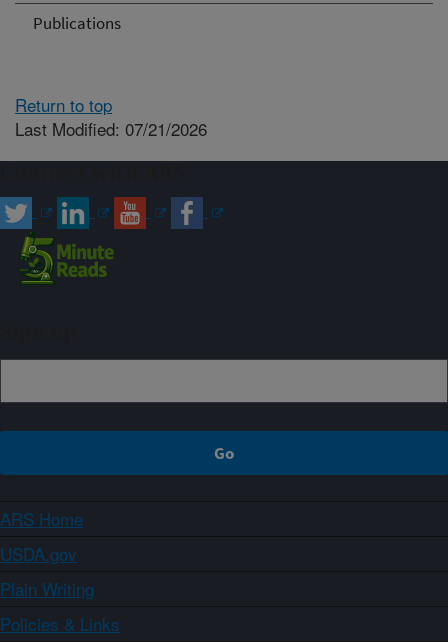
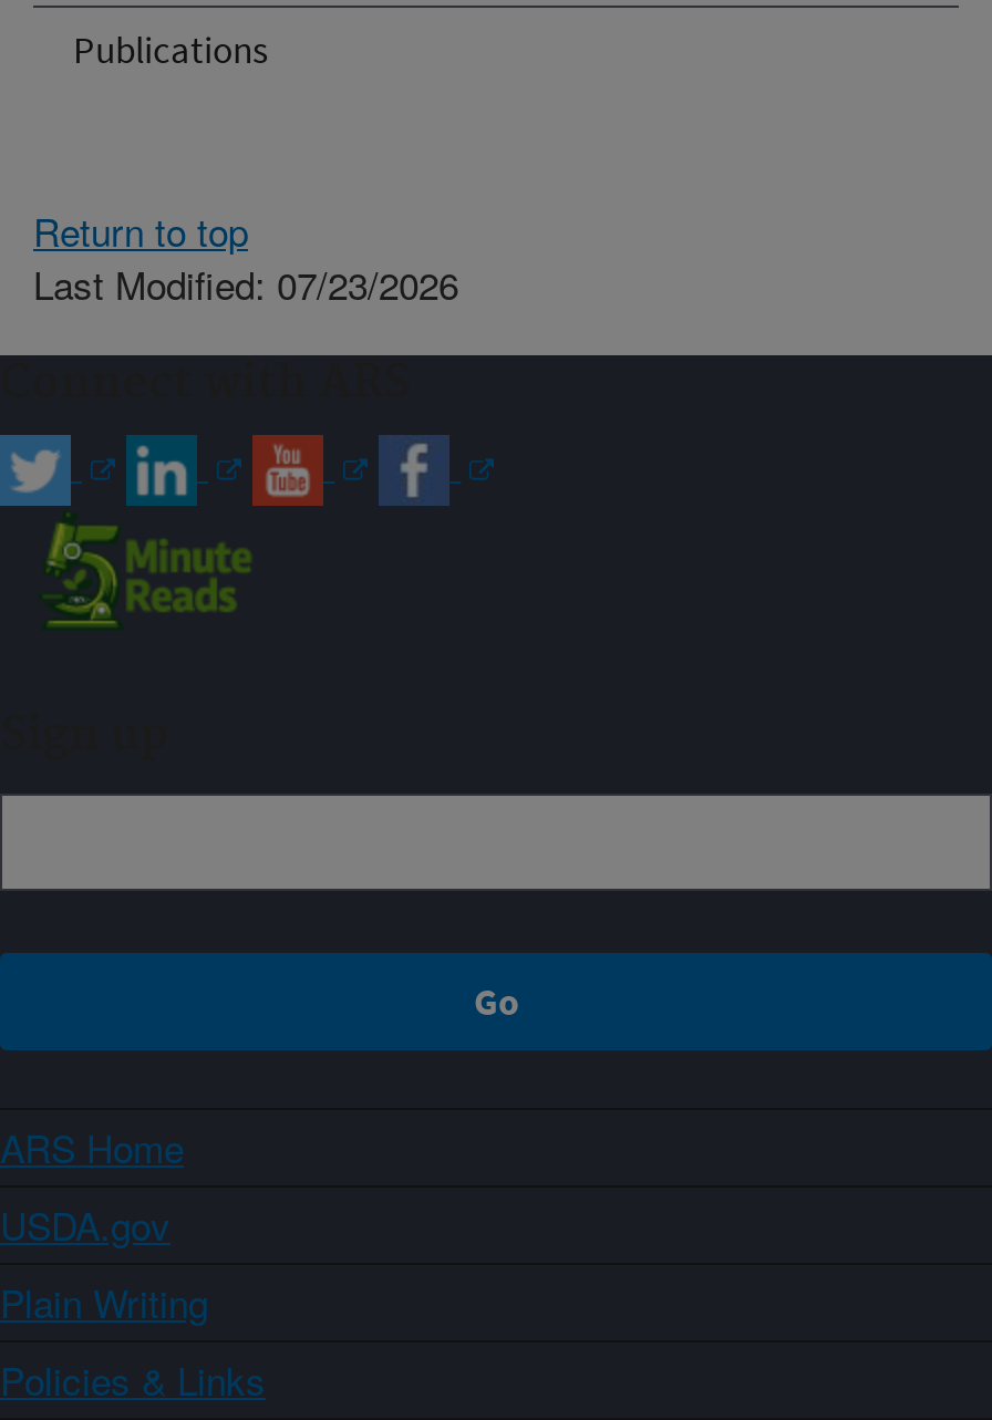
[15,115,207,140] Last Modified: 07/21/2026 -> [33,255,458,310] Last Modified: 07/23/2026

